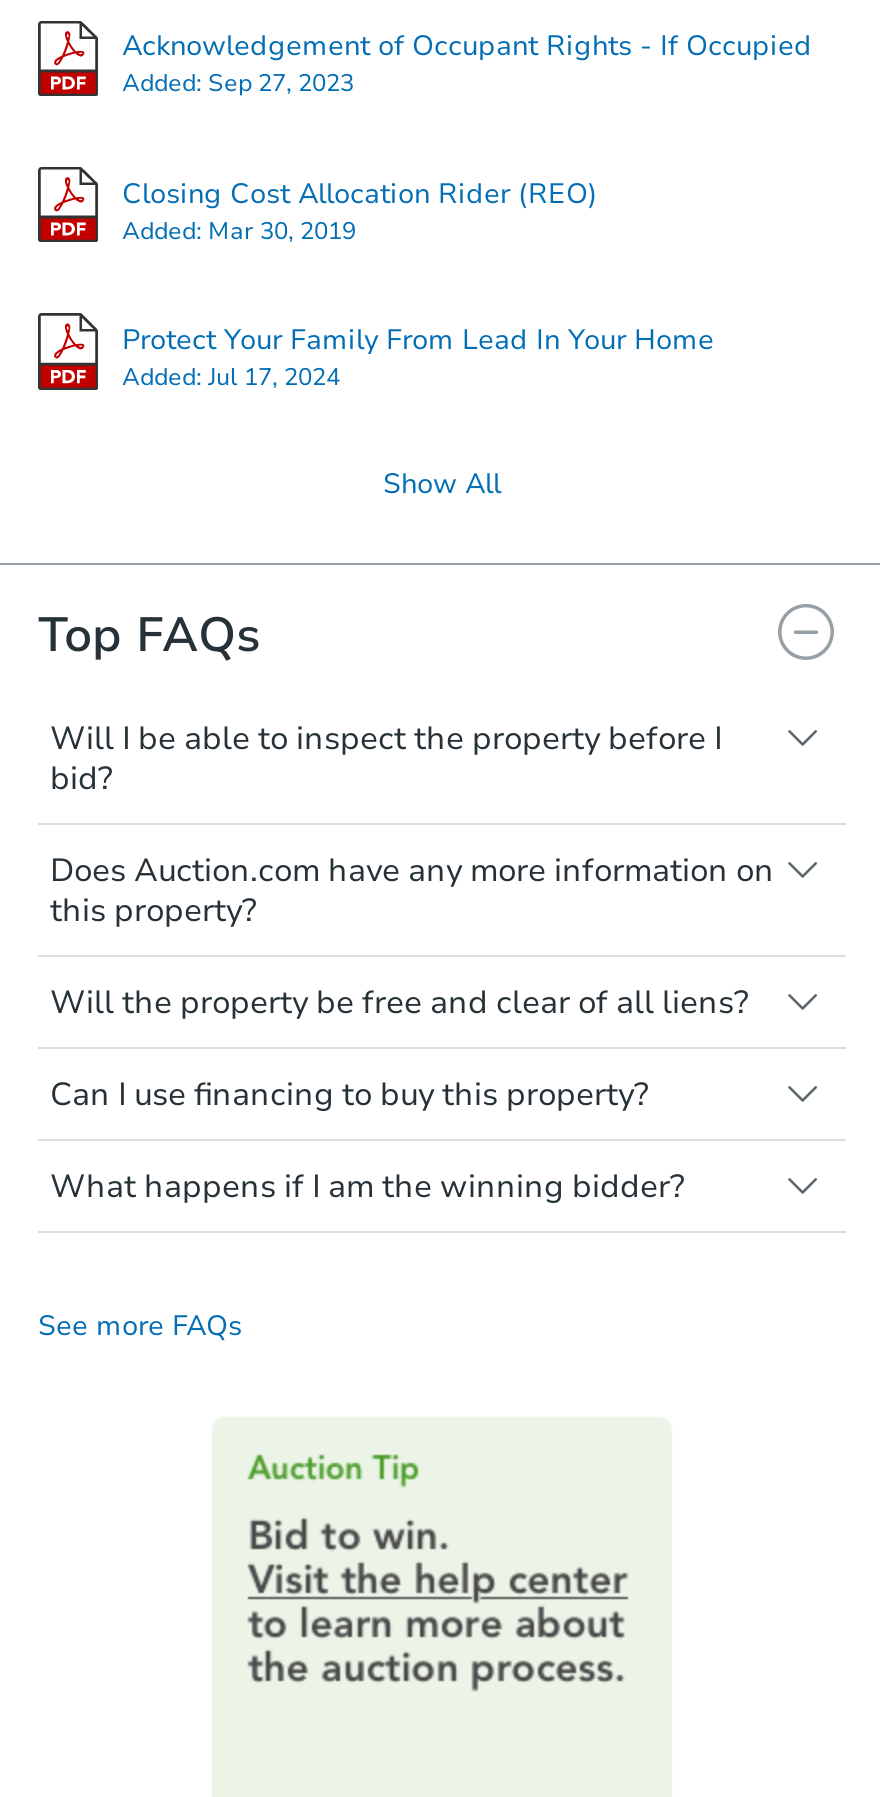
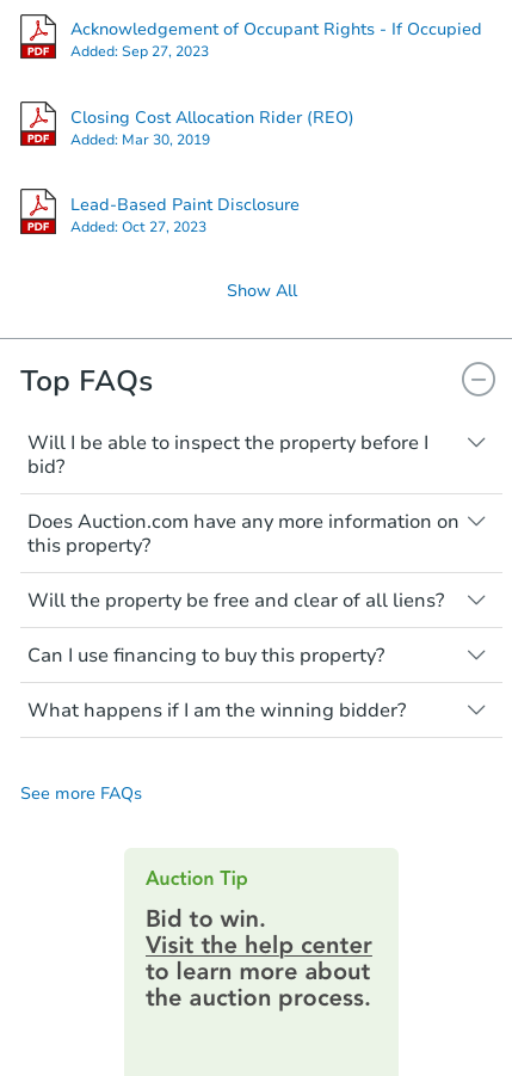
[122,321,714,393] Protect Your Family From Lead In Your Home | Added: Jul 17, 2024 -> [70,194,300,237] Lead-Based Paint Disclosure | Added: Oct 27, 2023

